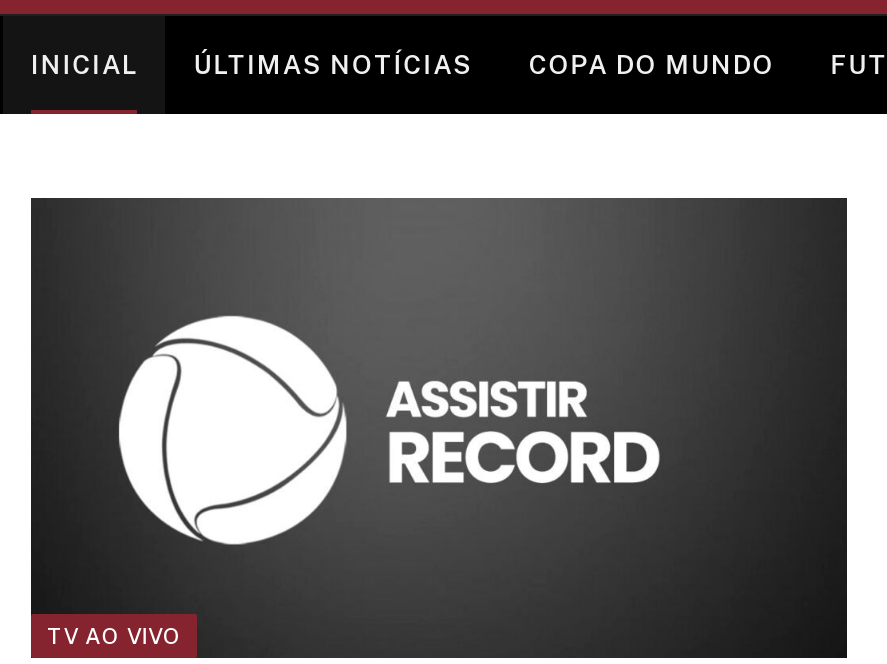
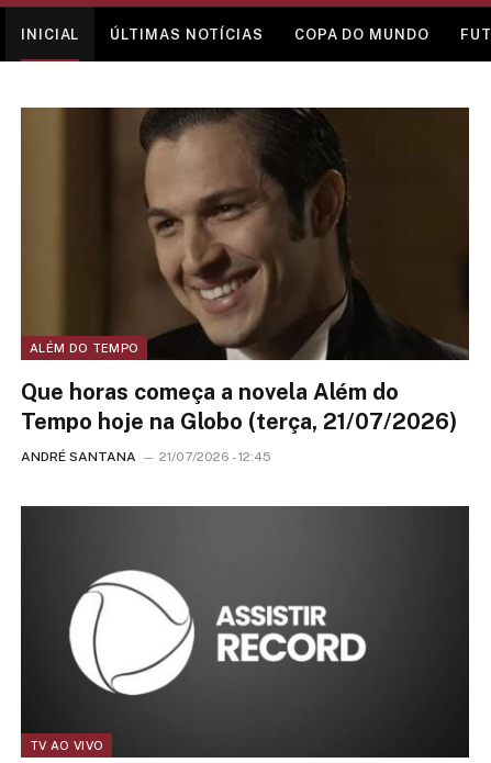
none -> [21,106,469,464] [image] | ALÉM DO TEMPO | Que horas começa a novela Além do | Tempo hoje na Globo (terça, 21/07/2026) | ANDRÉ SANTANA | 21/07/2026 - 12:45

